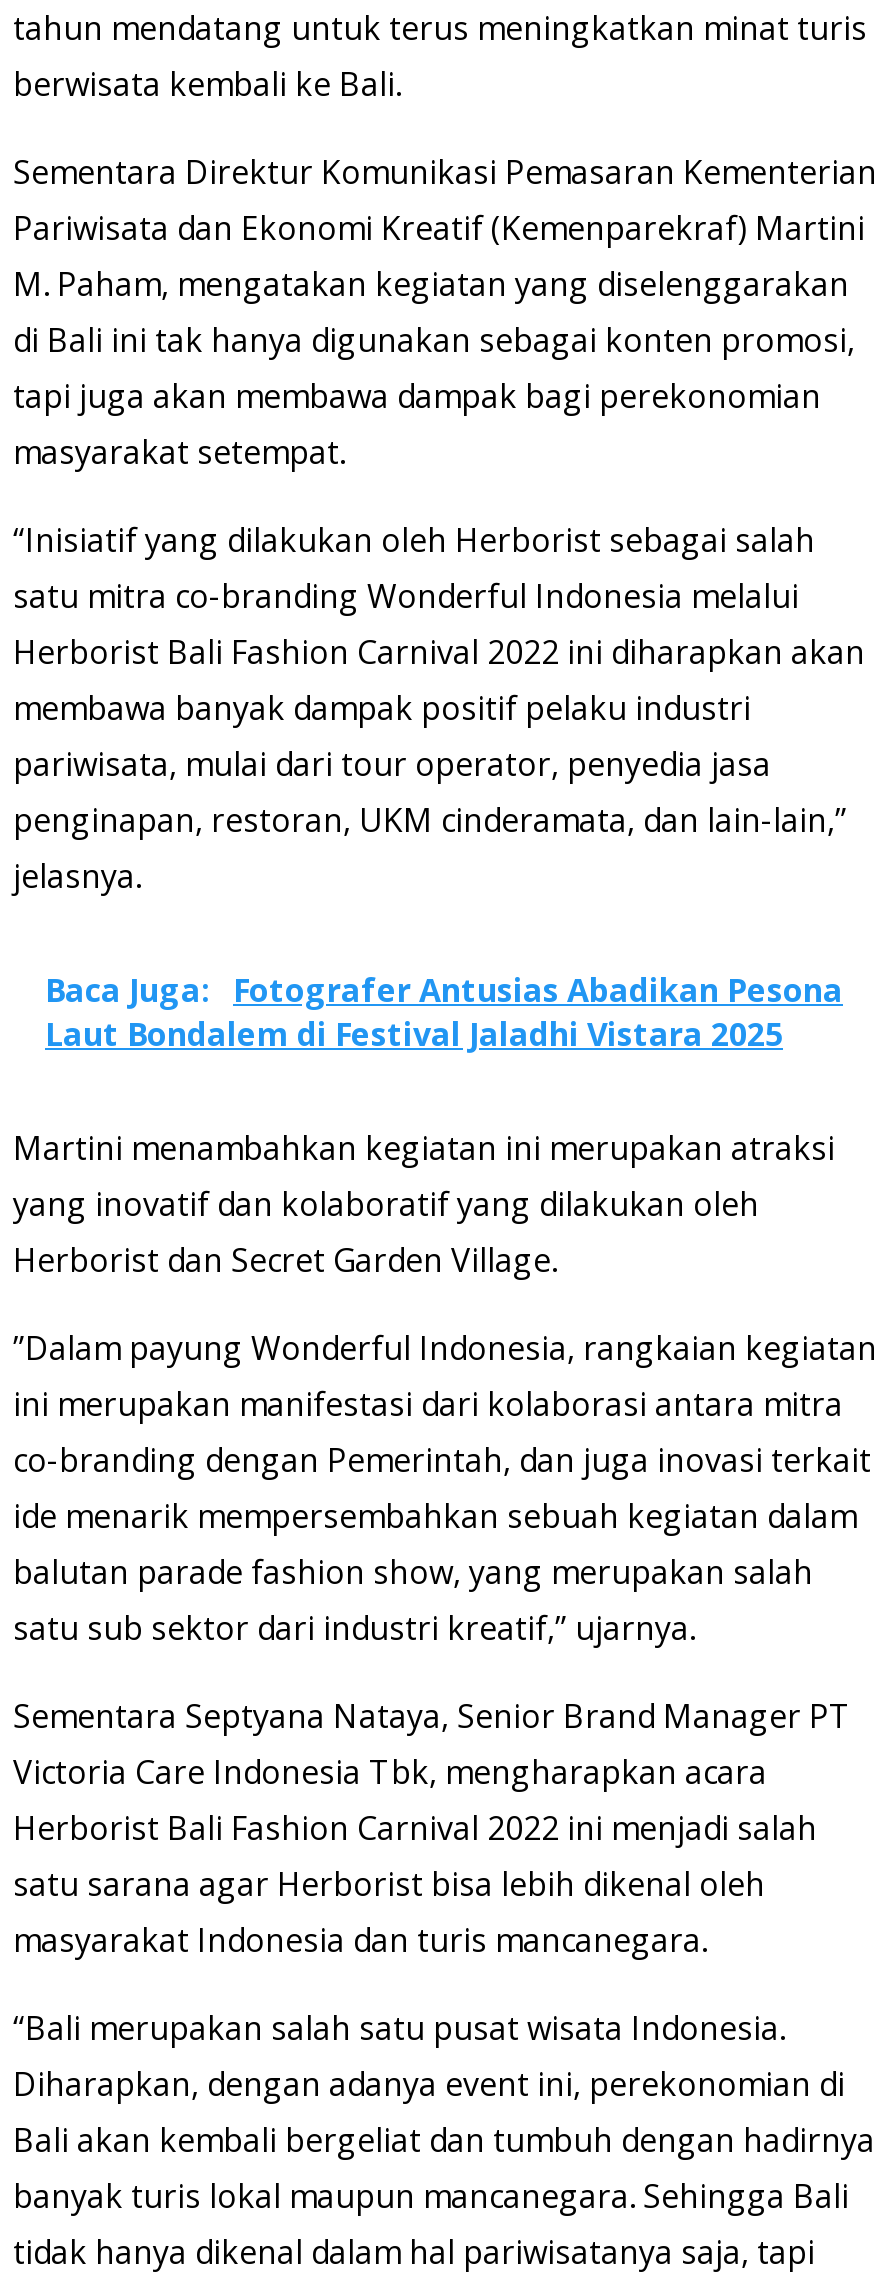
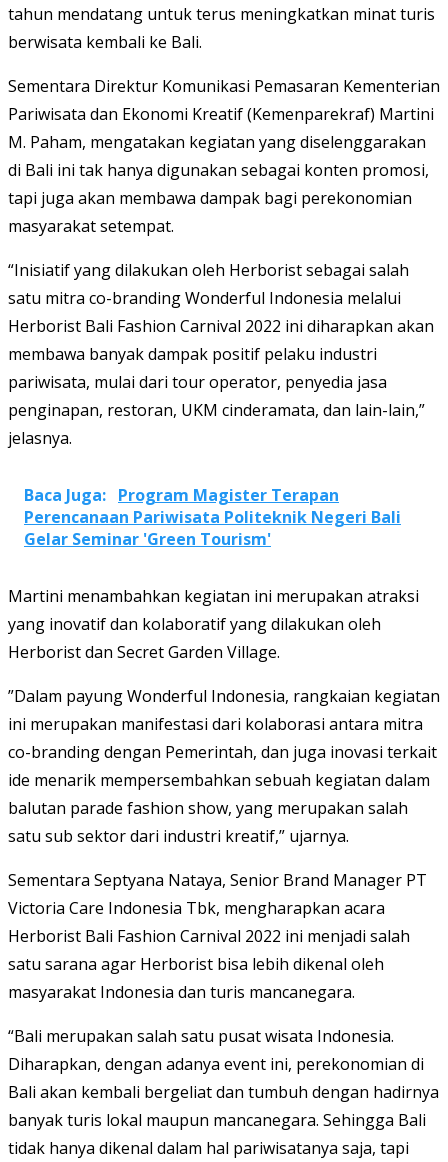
[45,968,843,1056] Baca Juga: Fotografer Antusias Abadikan Pesona | Laut Bondalem di Festival Jaladhi Vistara 2025 -> [24,484,401,550] Baca Juga: Program Magister Terapan | Perencanaan Pariwisata Politeknik Negeri Bali | Gelar Seminar 'Green Tourism'

